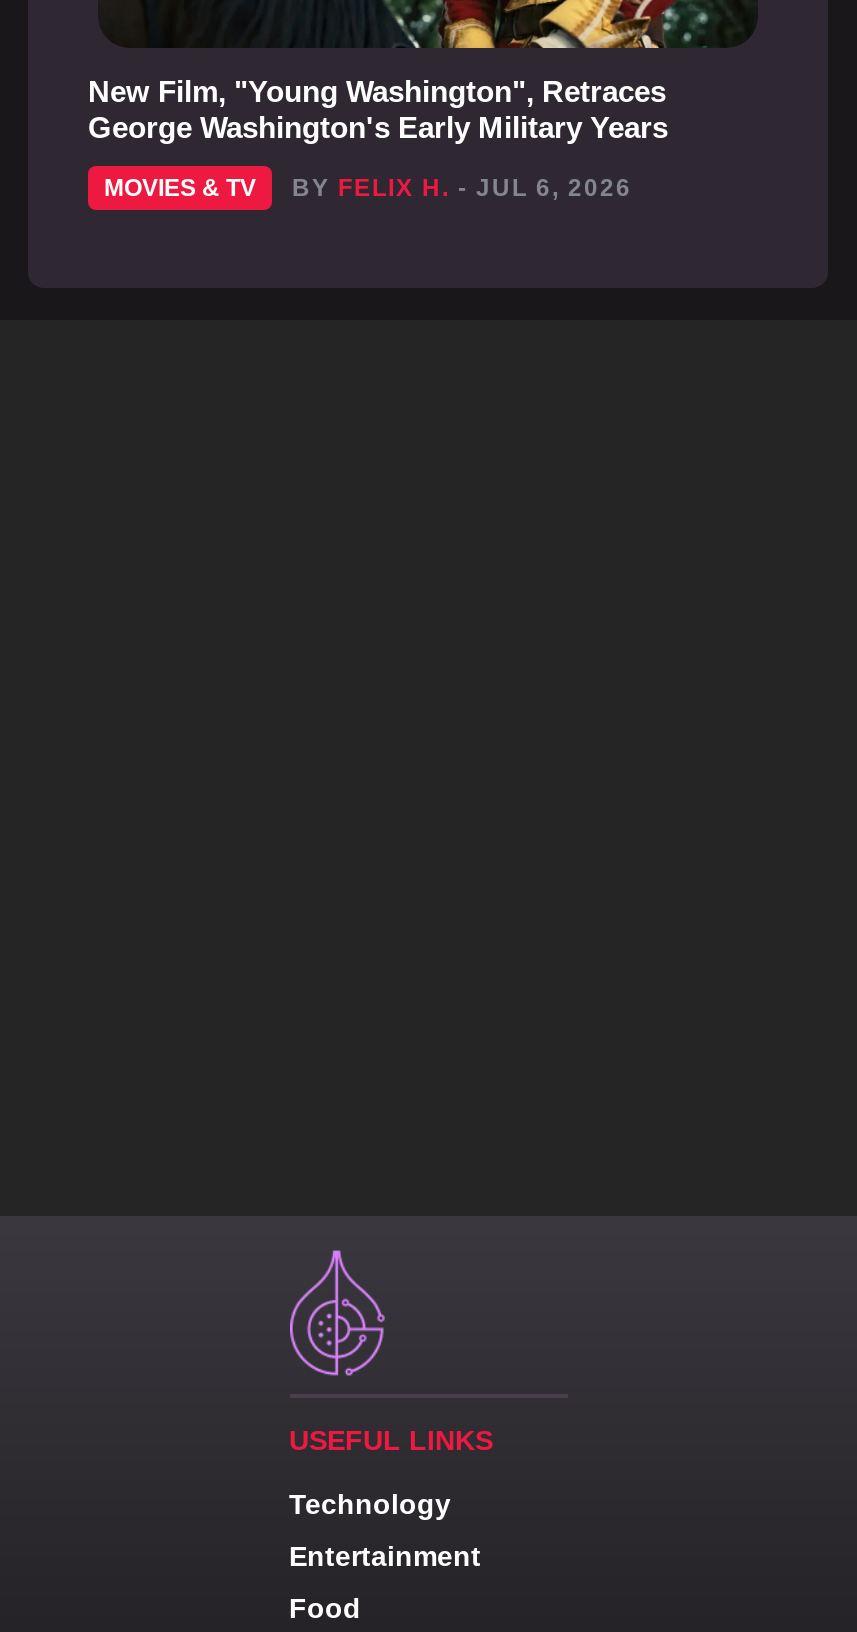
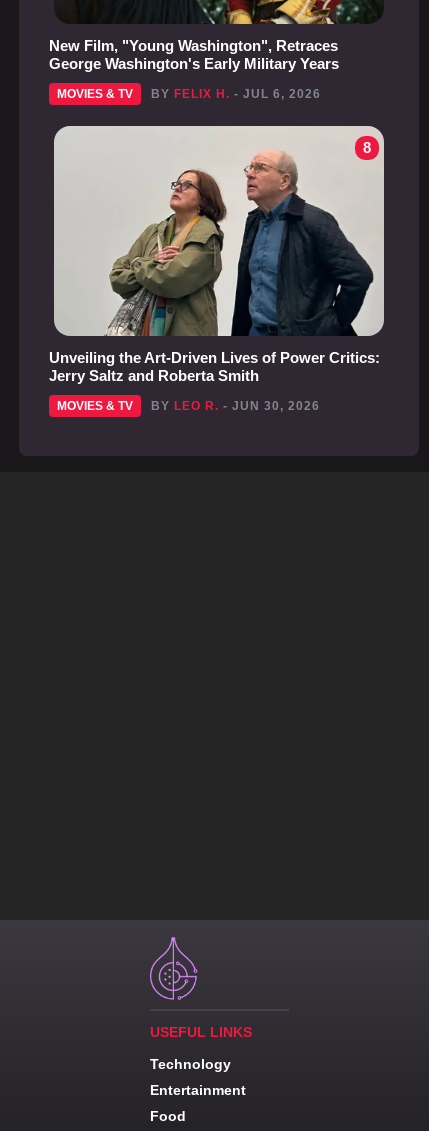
none -> [49,349,380,413] Unveiling the Art-Driven Lives of Power Critics: | Jerry Saltz and Roberta Smith | MOVIES & TV | BY LEO R. - JUN 30, 2026
none -> [53,125,385,337] [image] | 8

